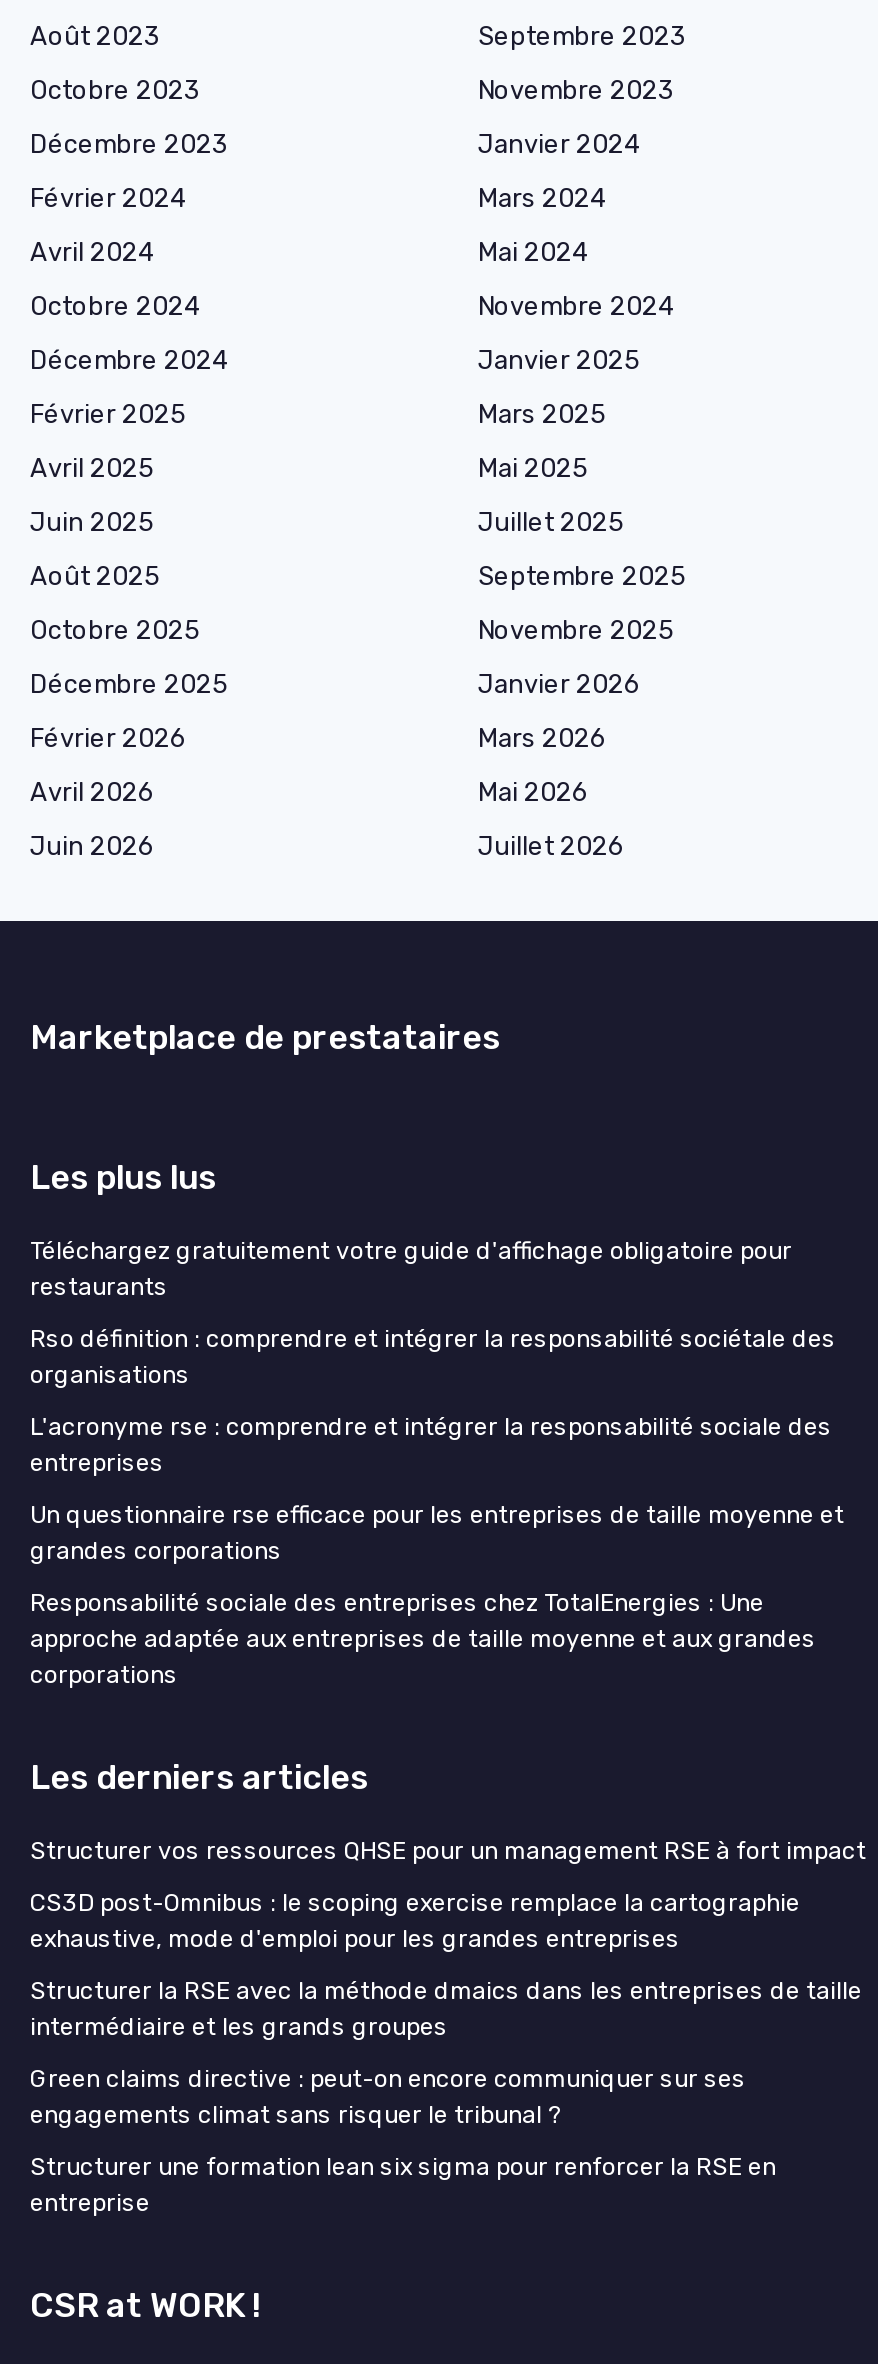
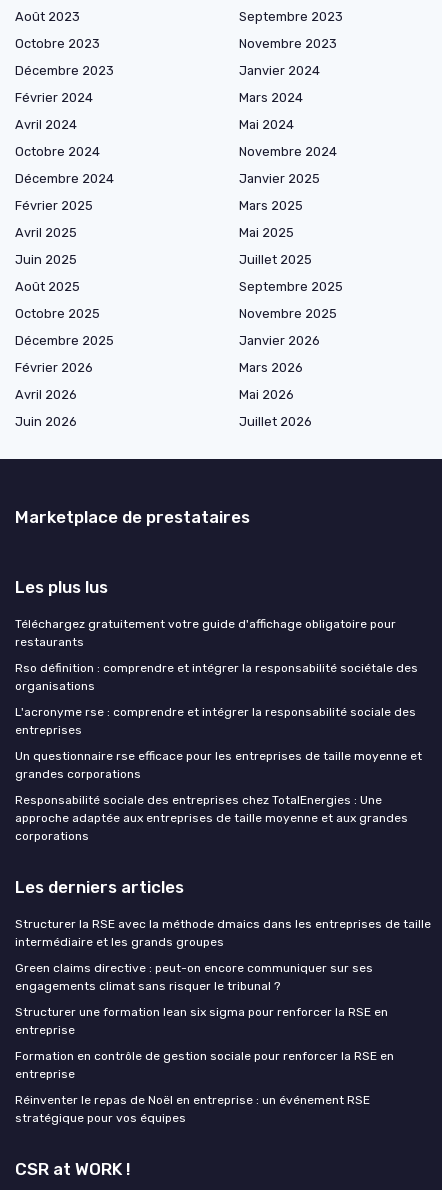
[30,1837,866,1953] Structurer vos ressources QHSE pour un management RSE à fort impact | CS3D post-Omnibus : le scoping exercise remplace la cartographie | exhaustive, mode d'emploi pour les grandes entreprises -> none
moved [30,1977,862,2217] -> [15,917,431,1037]: Structurer la RSE avec la méthode dmaics dans les entreprises de taille | intermédiaire et les grands groupes | Green claims directive : peut-on encore communiquer sur ses | engagements climat sans risquer le tribunal ? | Structurer une formation lean six sigma pour renforcer la RSE en | entreprise
none -> [15,1049,394,1125] Formation en contrôle de gestion sociale pour renforcer la RSE en | entreprise | Réinventer le repas de Noël en entreprise : un événement RSE | stratégique pour vos équipes

